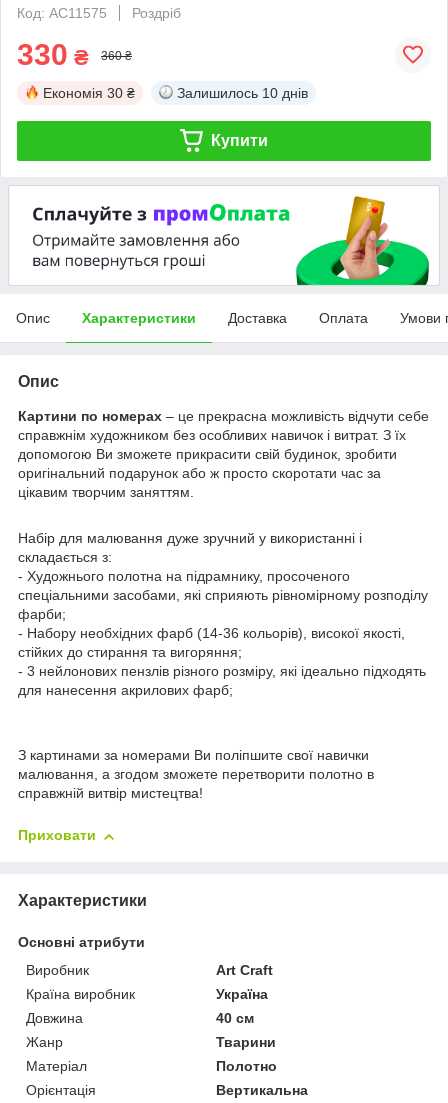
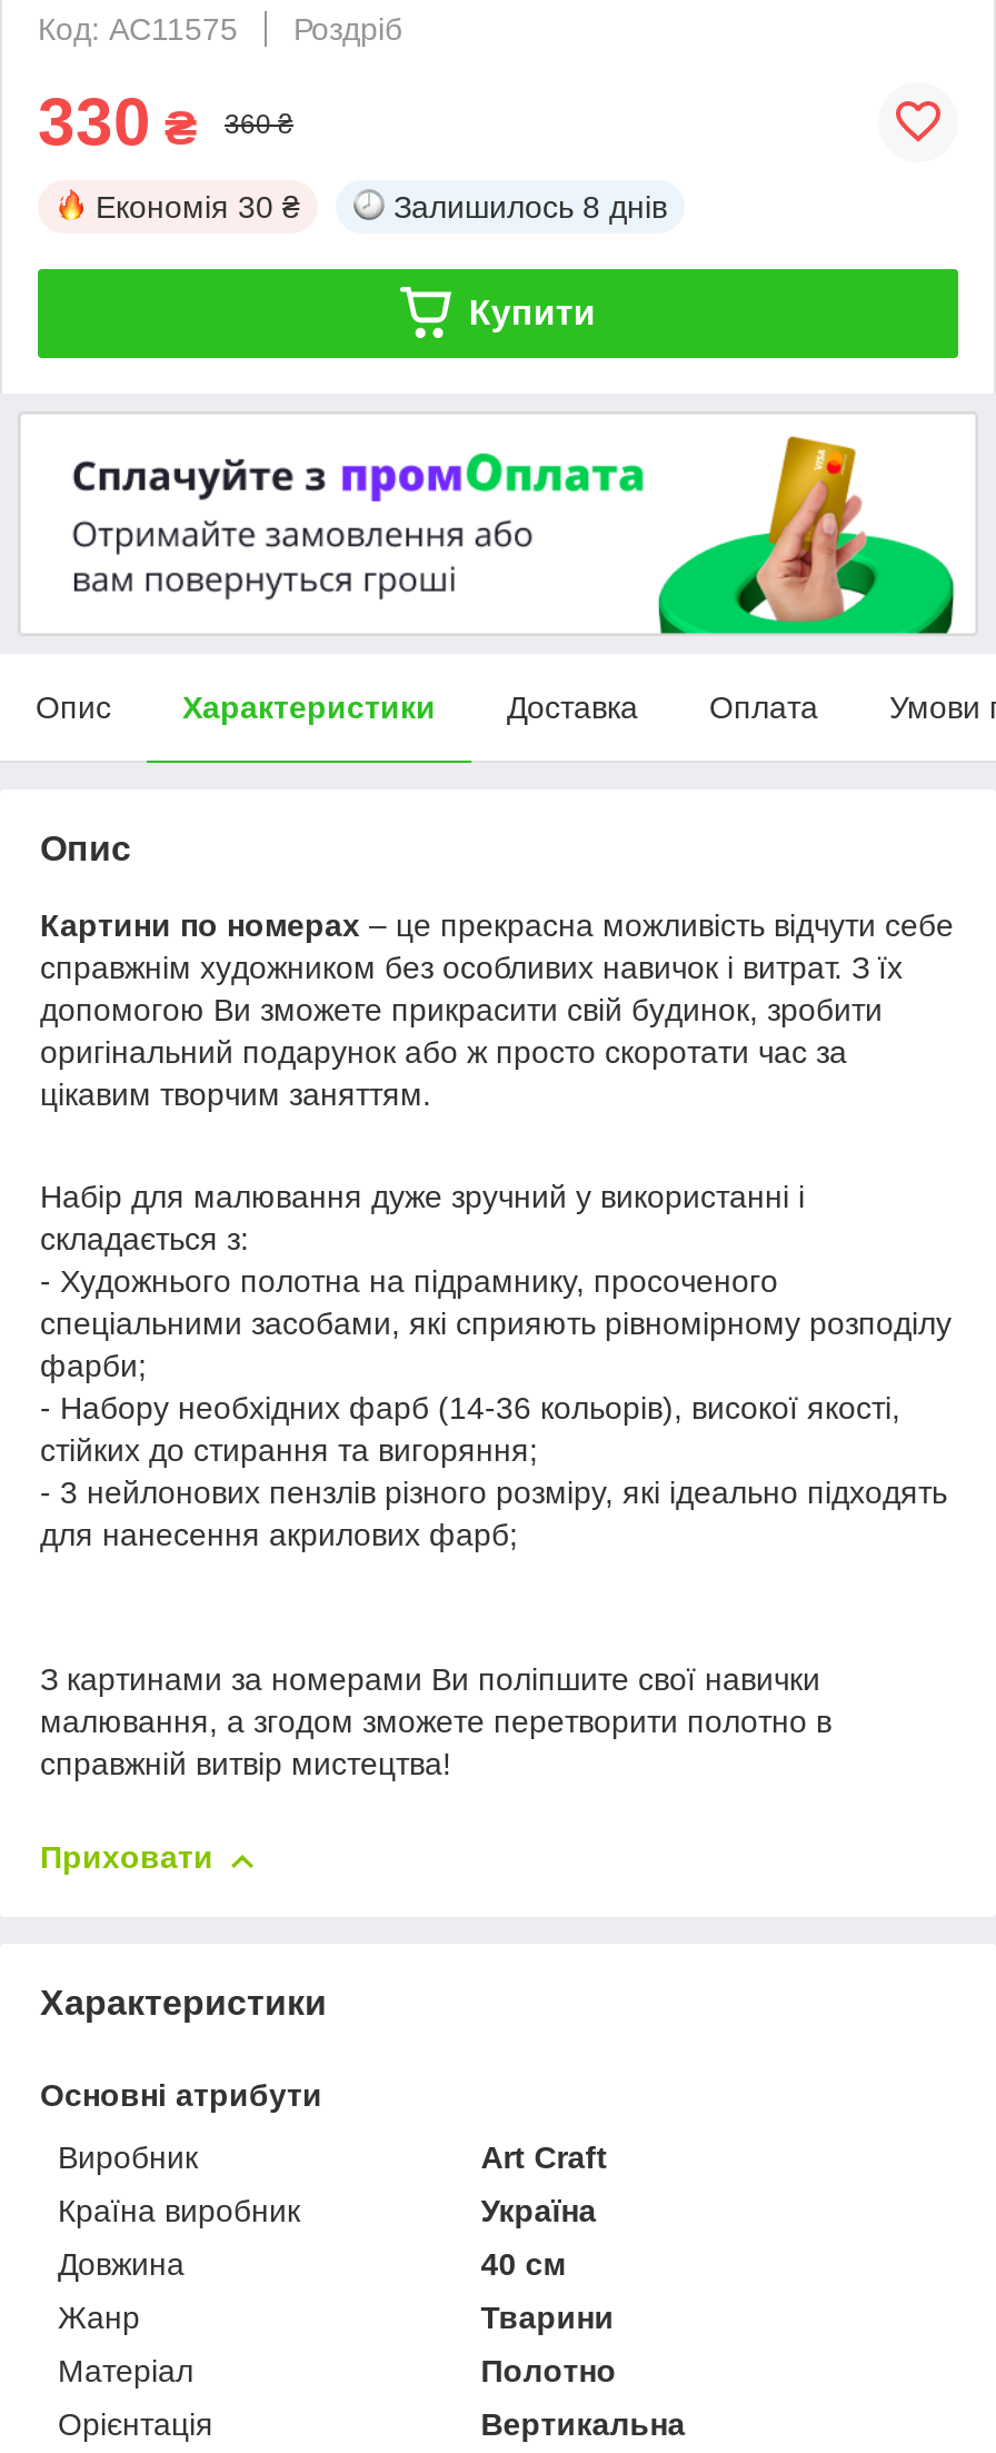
[177,85,308,101] Залишилось 10 днів -> [394,189,667,224] Залишилось 8 днів

